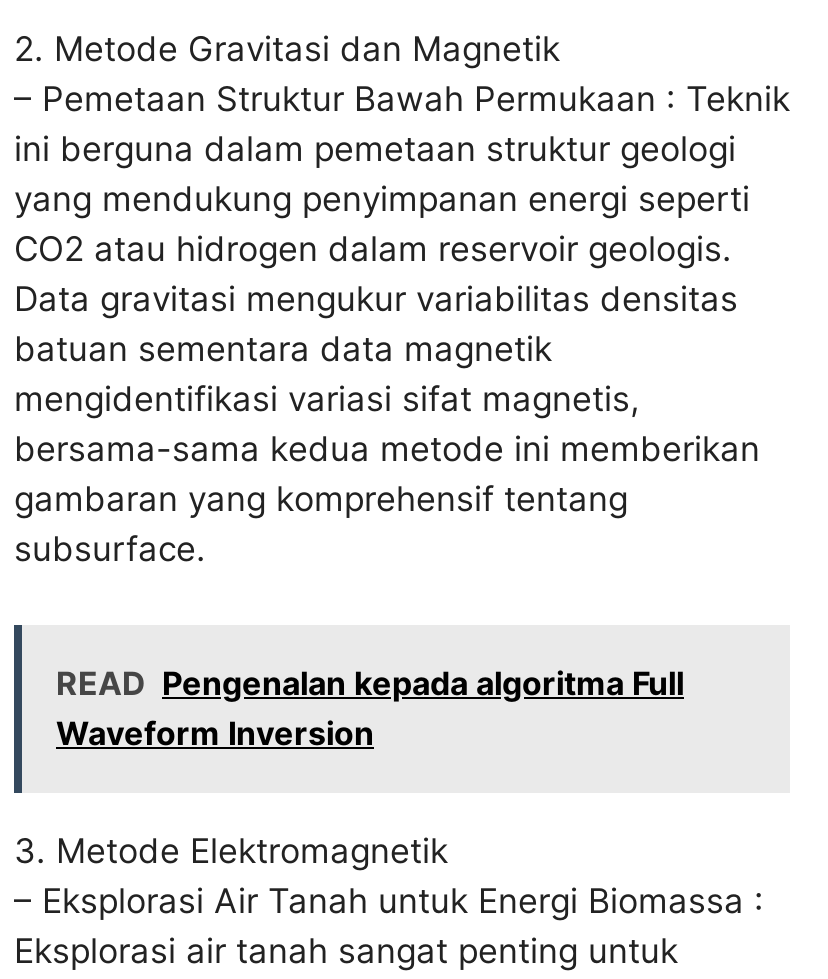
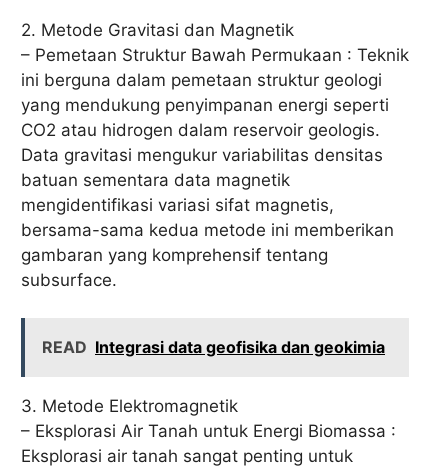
[56,663,684,753] READ Pengenalan kepada algoritma Full | Waveform Inversion -> [42,337,385,357] READ Integrasi data geofisika dan geokimia

